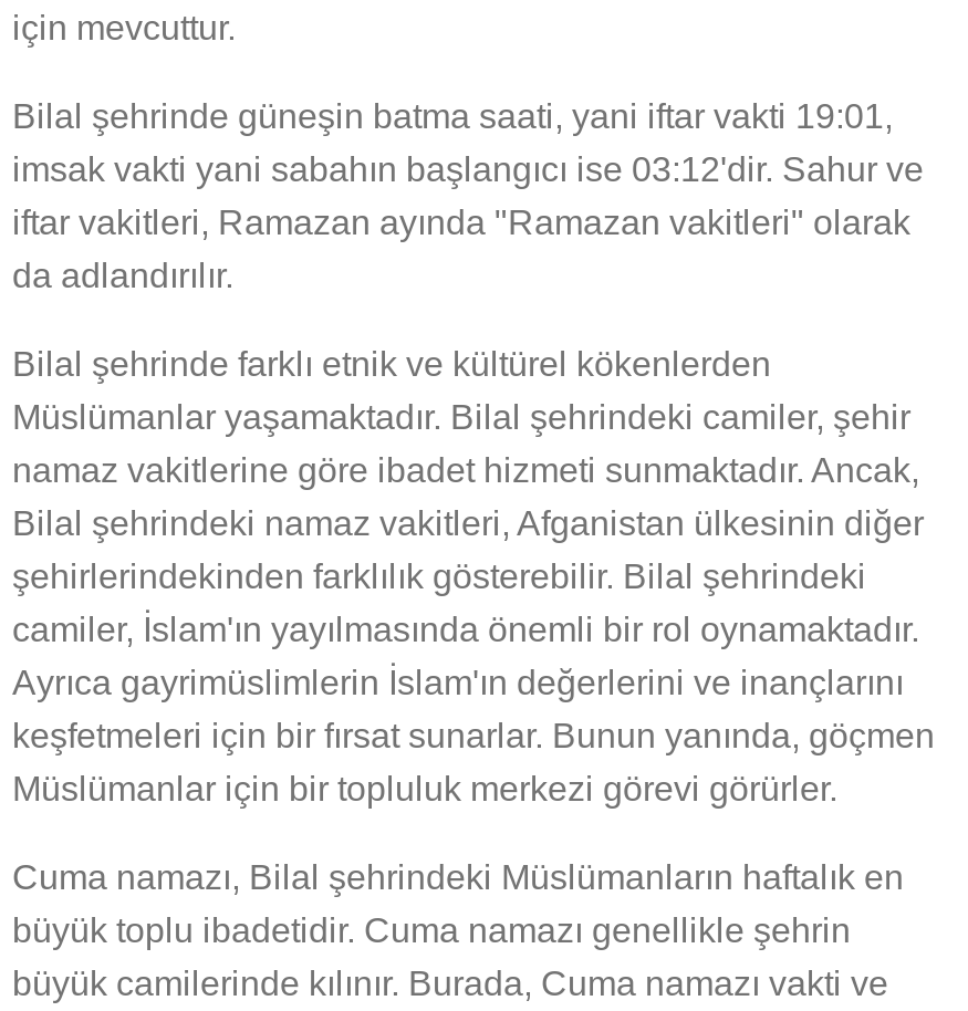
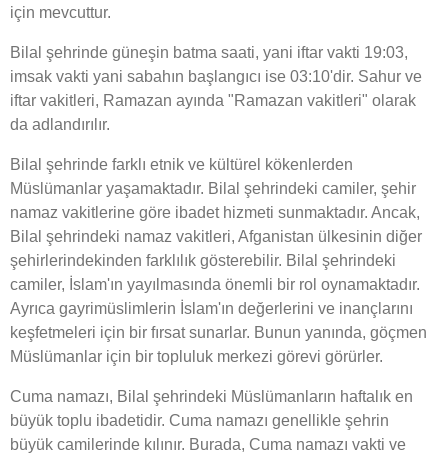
[12,98,893,135] Bilal şehrinde güneşin batma saati, yani iftar vakti 19:01, -> [10,44,408,61] Bilal şehrinde güneşin batma saati, yani iftar vakti 19:03,
[12,151,924,188] imsak vakti yani sabahın başlangıcı ise 03:12'dir. Sahur ve -> [10,68,422,85] imsak vakti yani sabahın başlangıcı ise 03:10'dir. Sahur ve

